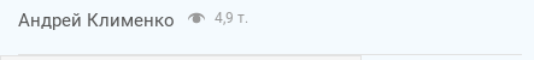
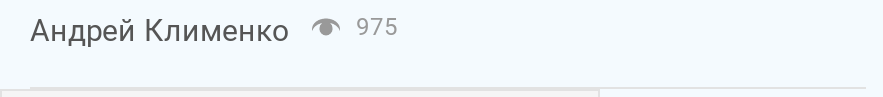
[215,9,248,26] 4,9 т. -> [356,12,398,40] 975

